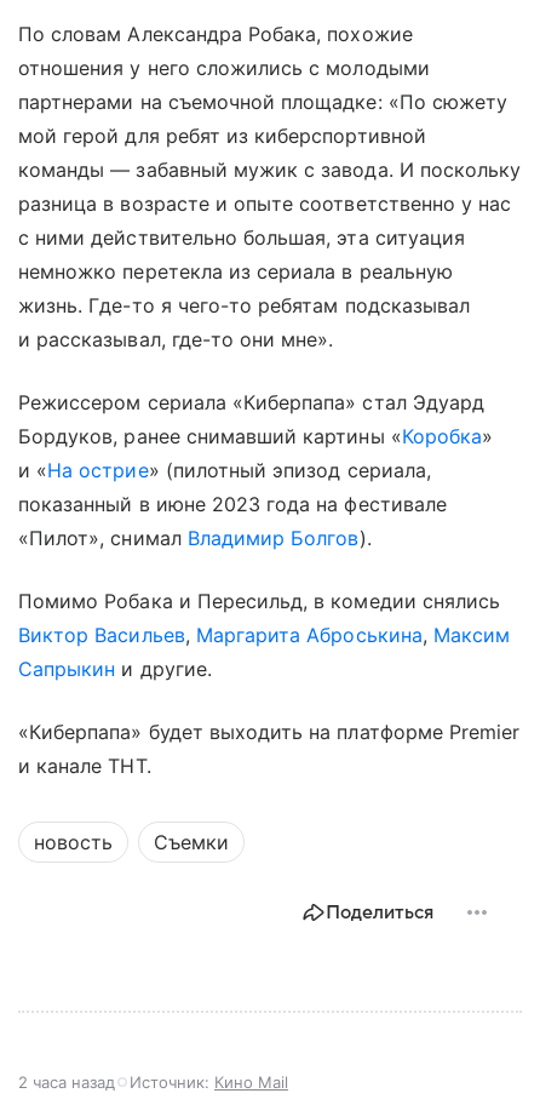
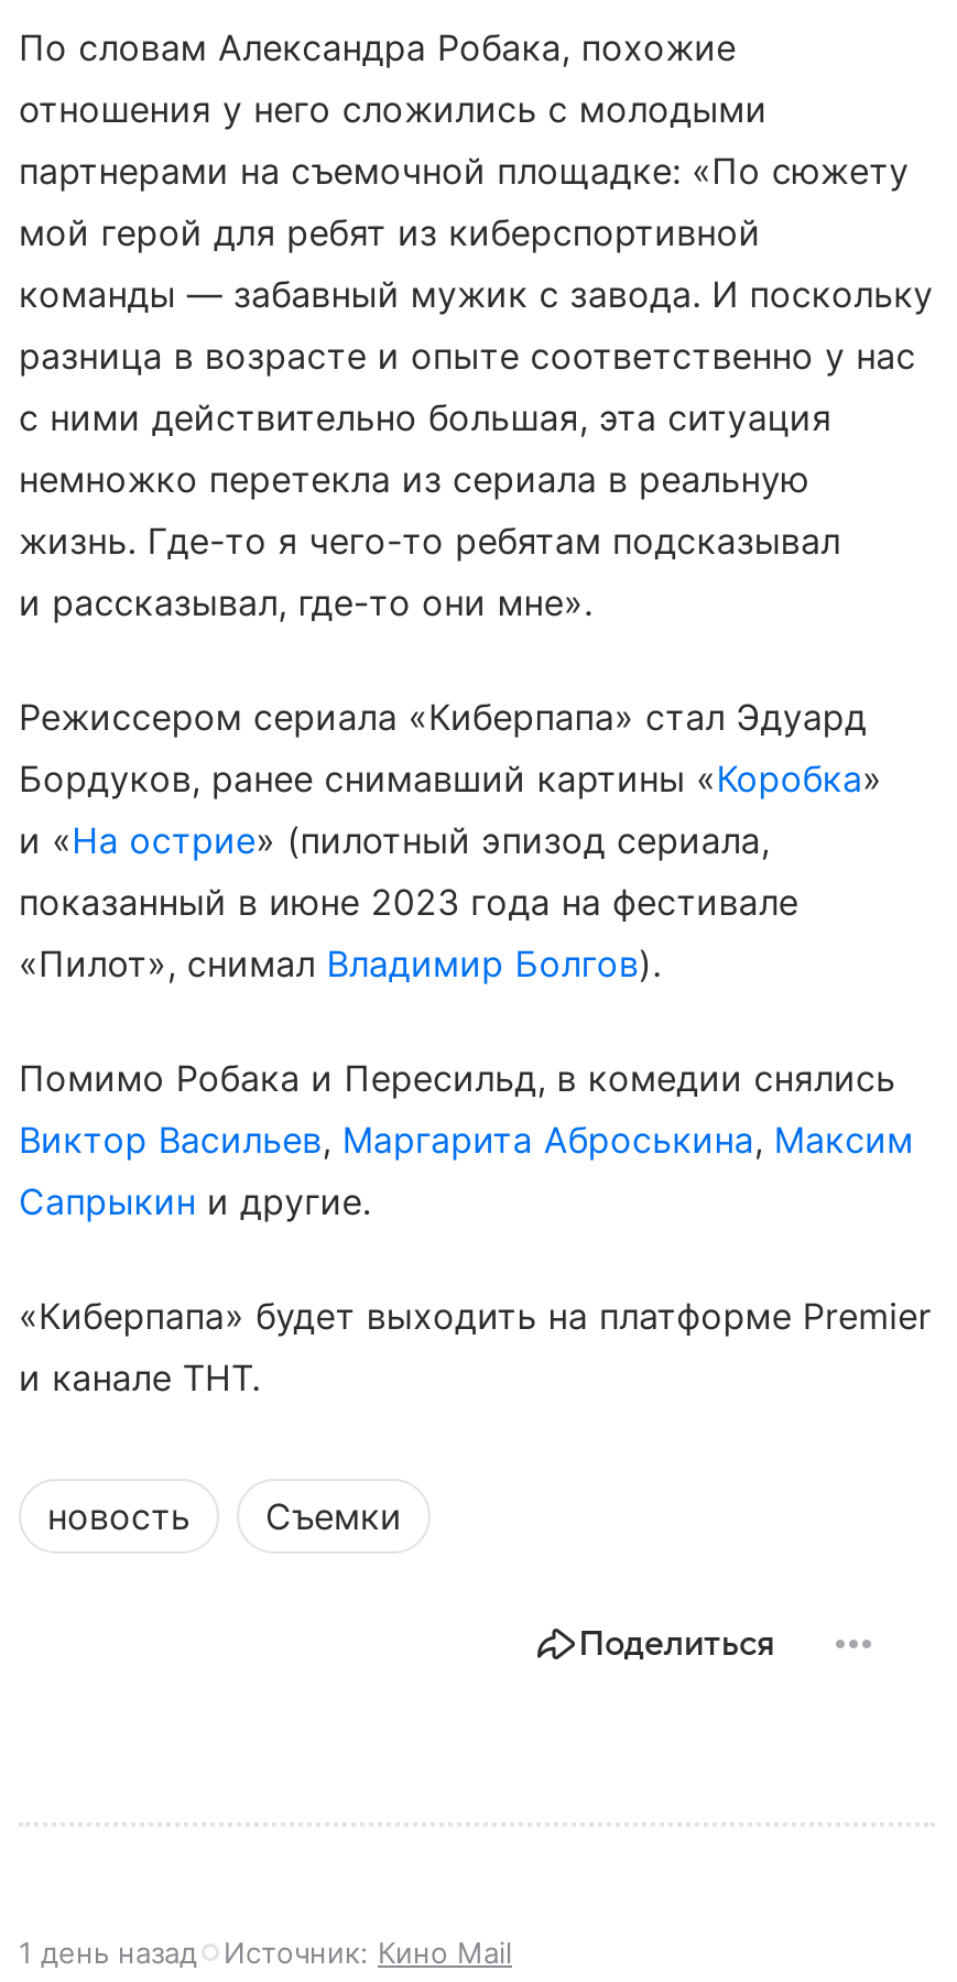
[18,1072,288,1092] 2 часа назад Источник: Кино Mail -> [19,1935,512,1970] 1 день назад Источник: Кино Mail

